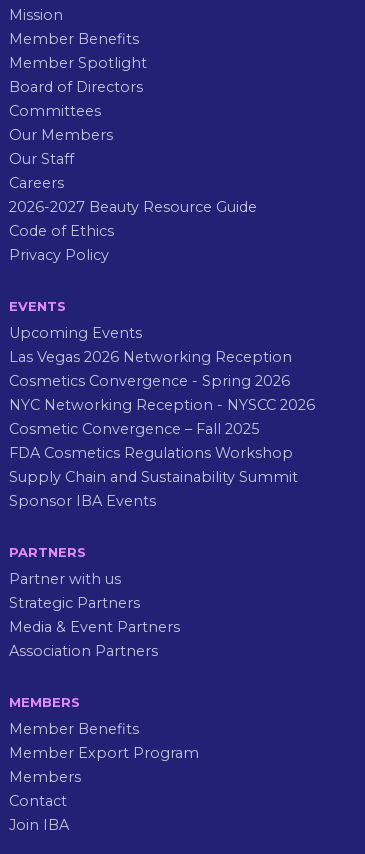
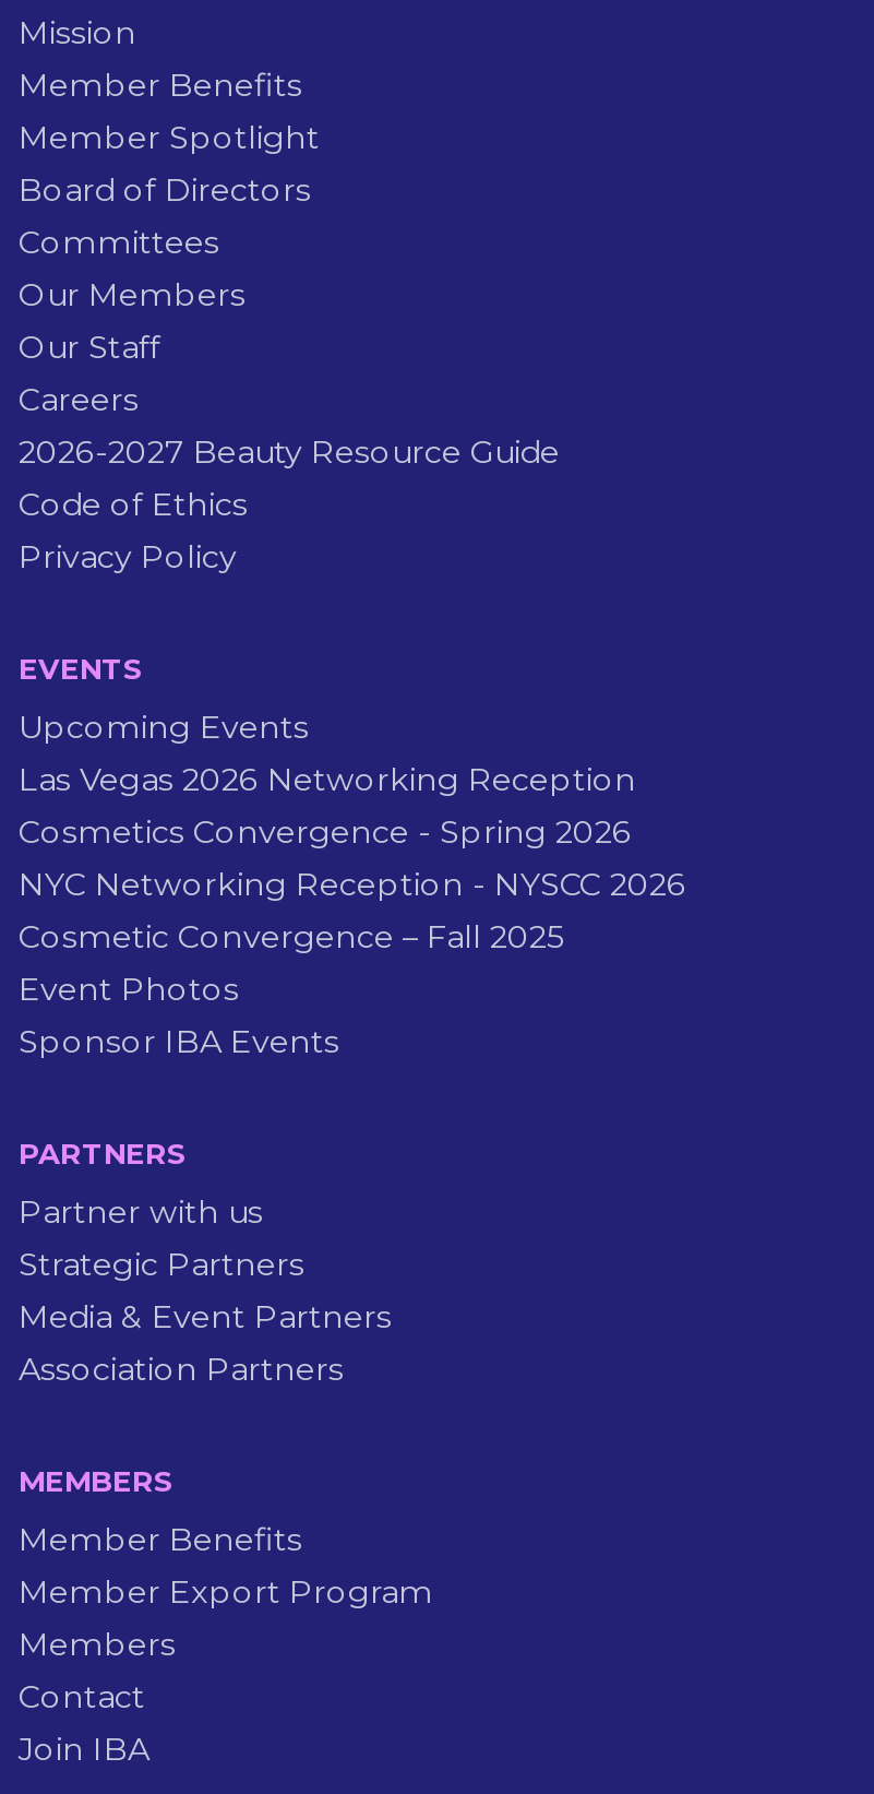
[9,444,298,486] FDA Cosmetics Regulations Workshop | Supply Chain and Sustainability Summit -> [19,969,239,1009] Event Photos

